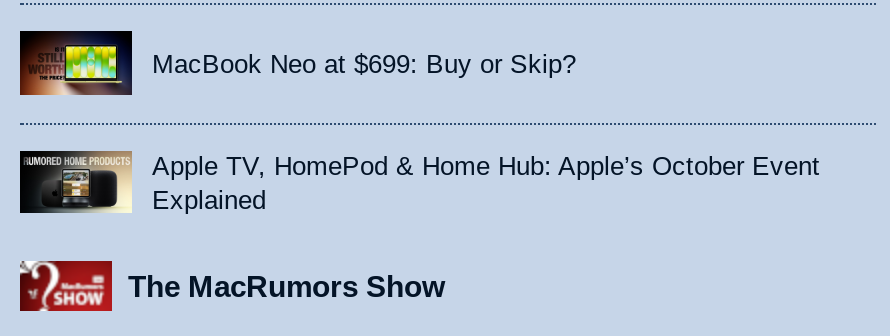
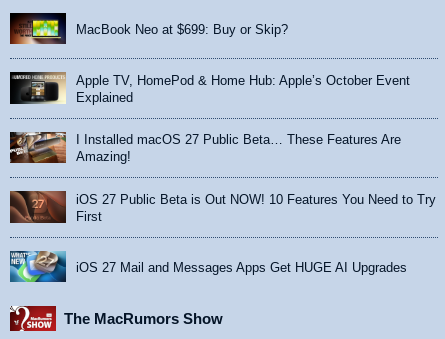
none -> [9,131,436,274] [image] | I Installed macOS 27 Public Beta… These Features Are | Amazing! | iOS 27 Public Beta is Out NOW! 10 Features You Need to Try | First | iOS 27 Mail and Messages Apps Get HUGE AI Upgrades
none -> [9,190,62,224] [image]
none -> [9,250,66,283] [image]

